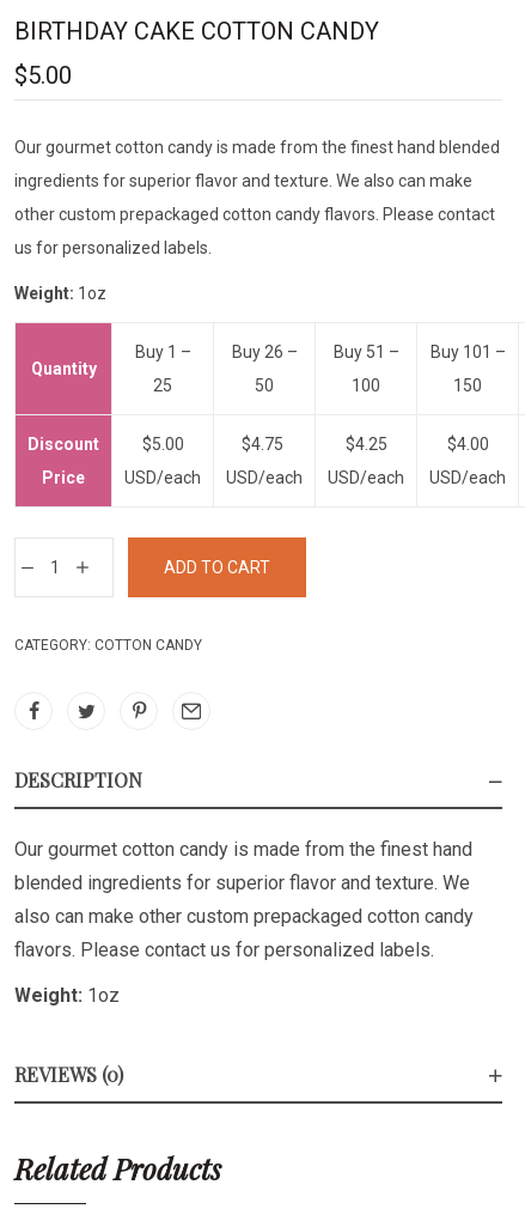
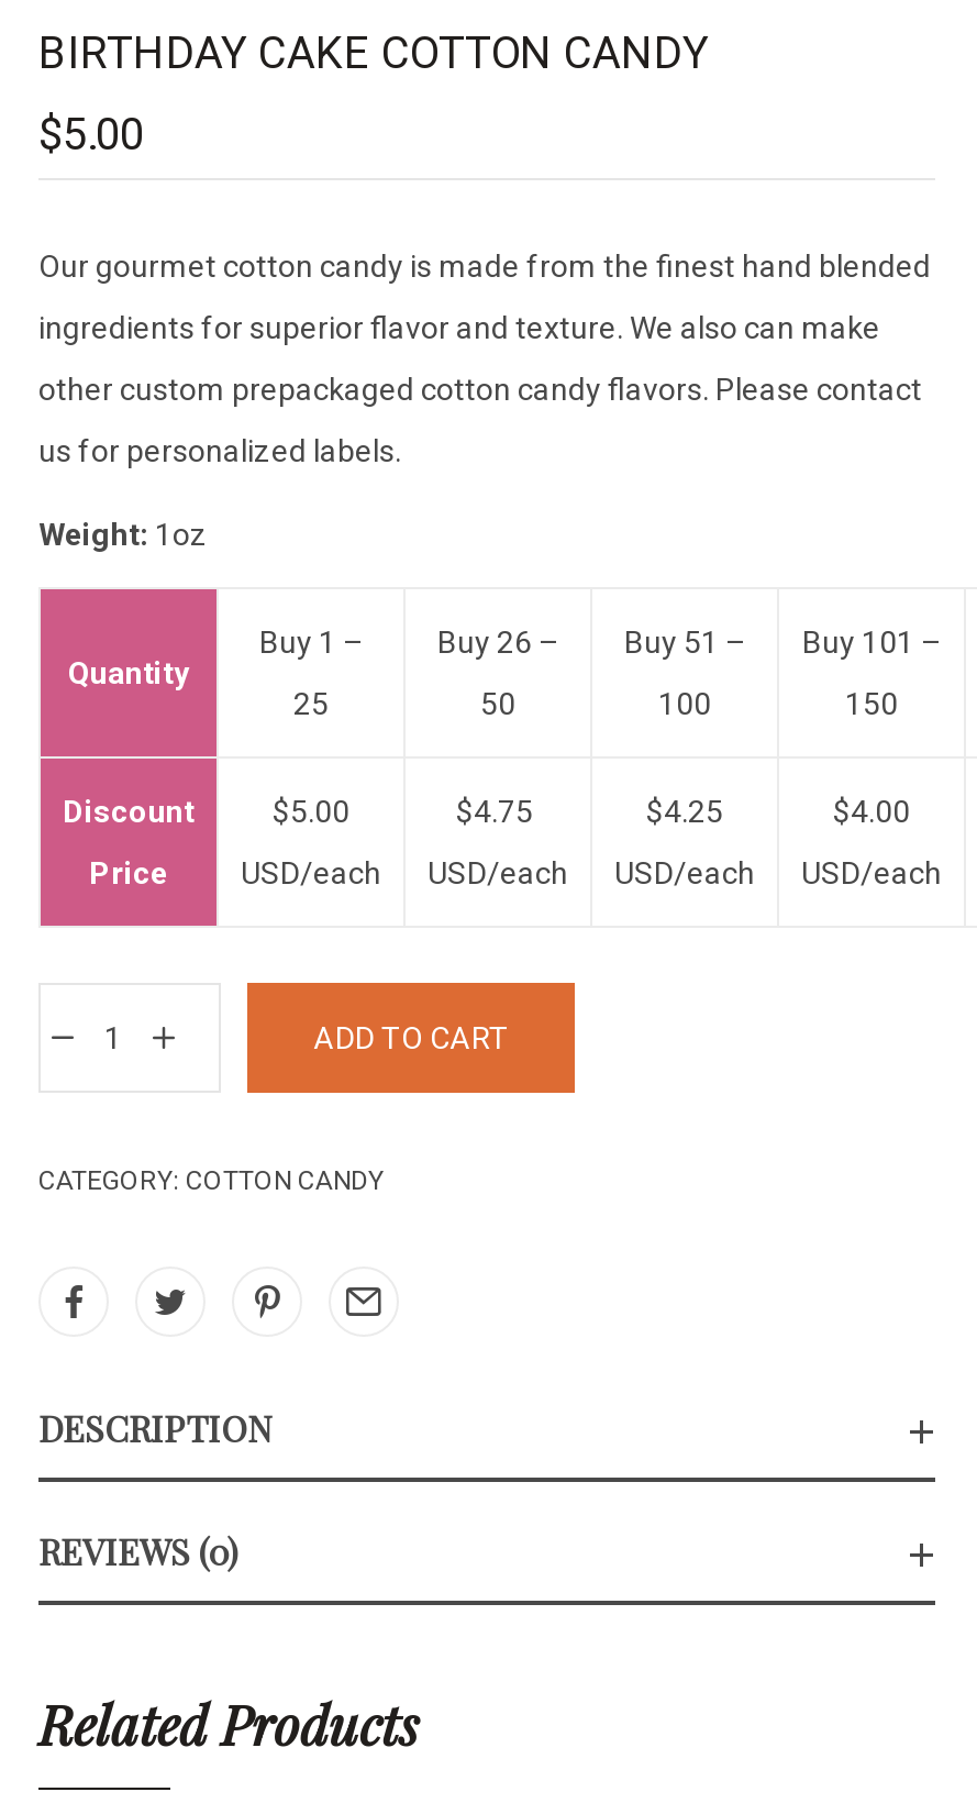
[14,838,474,1007] Our gourmet cotton candy is made from the finest hand | blended ingredients for superior flavor and texture. We | also can make other custom prepackaged cotton candy | flavors. Please contact us for personalized labels. | Weight: 1oz -> none

